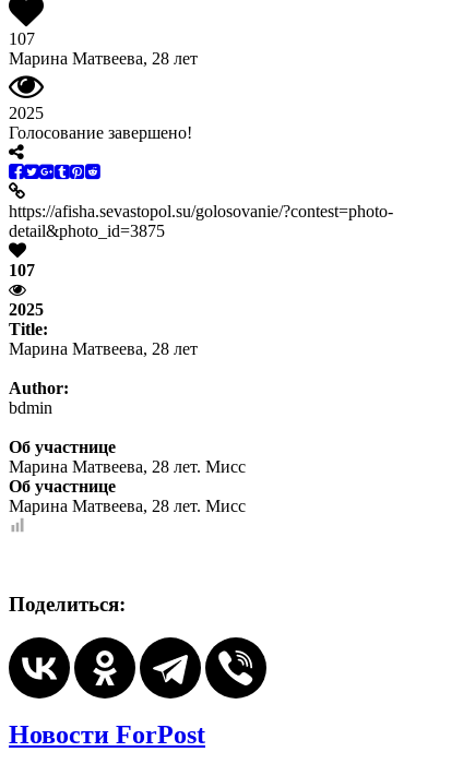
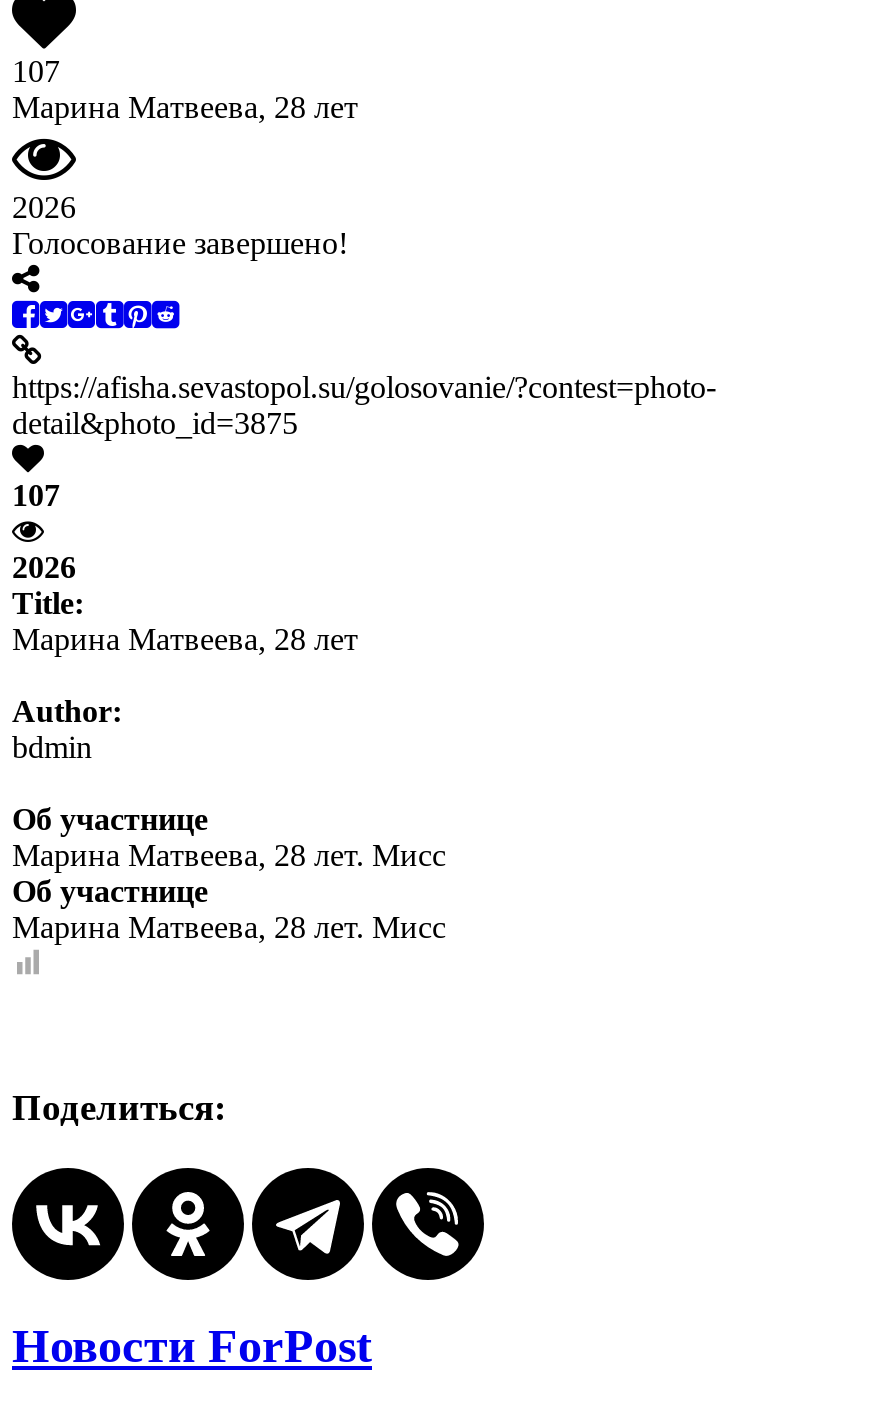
[9,103,44,122] 2025 -> [12,189,76,223] 2026
[9,300,44,318] 2025 -> [12,549,76,583] 2026

